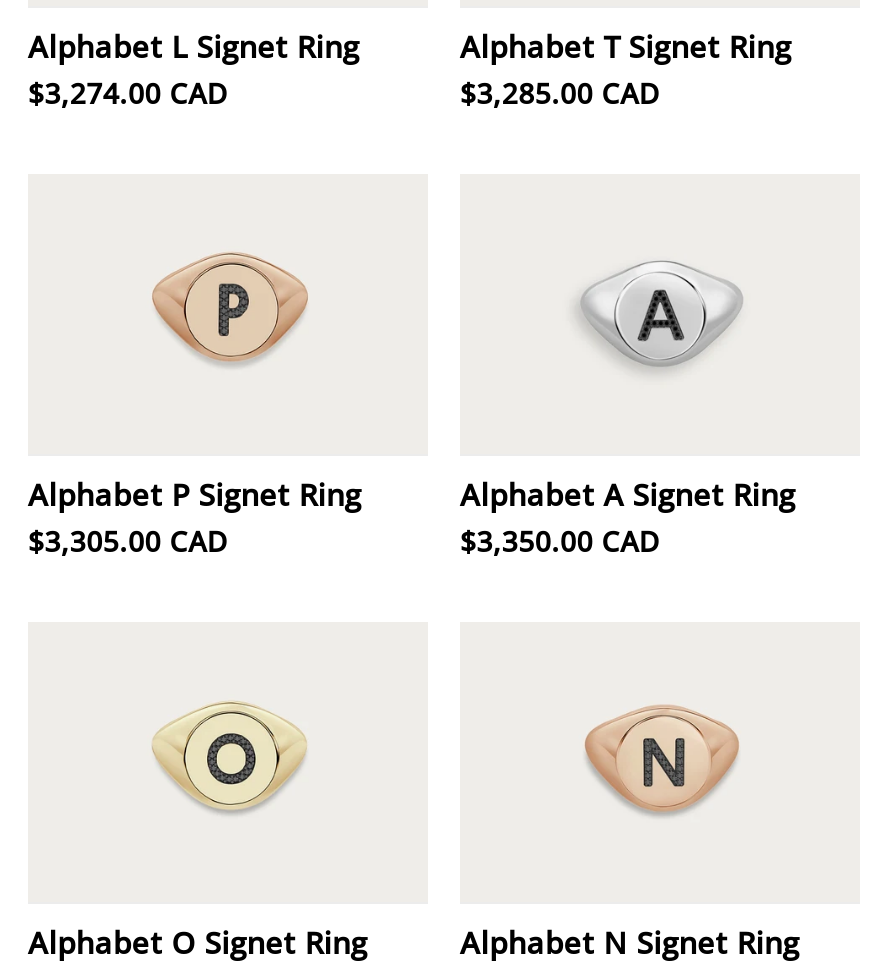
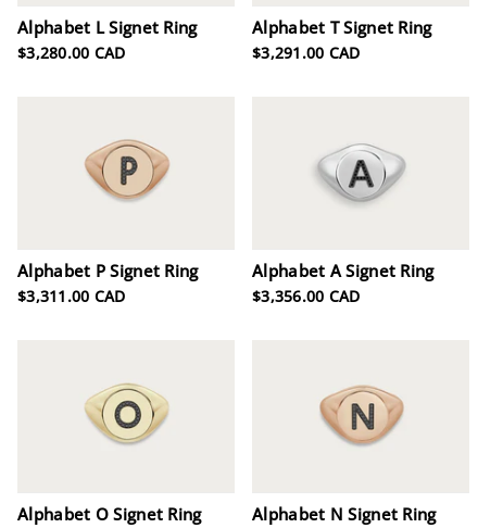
[28,74,227,112] $3,274.00 CAD -> [17,43,126,63] $3,280.00 CAD
[460,74,659,112] $3,285.00 CAD -> [252,43,360,63] $3,291.00 CAD
[28,522,227,560] $3,305.00 CAD -> [17,286,126,307] $3,311.00 CAD
[460,522,659,560] $3,350.00 CAD -> [252,286,360,307] $3,356.00 CAD

